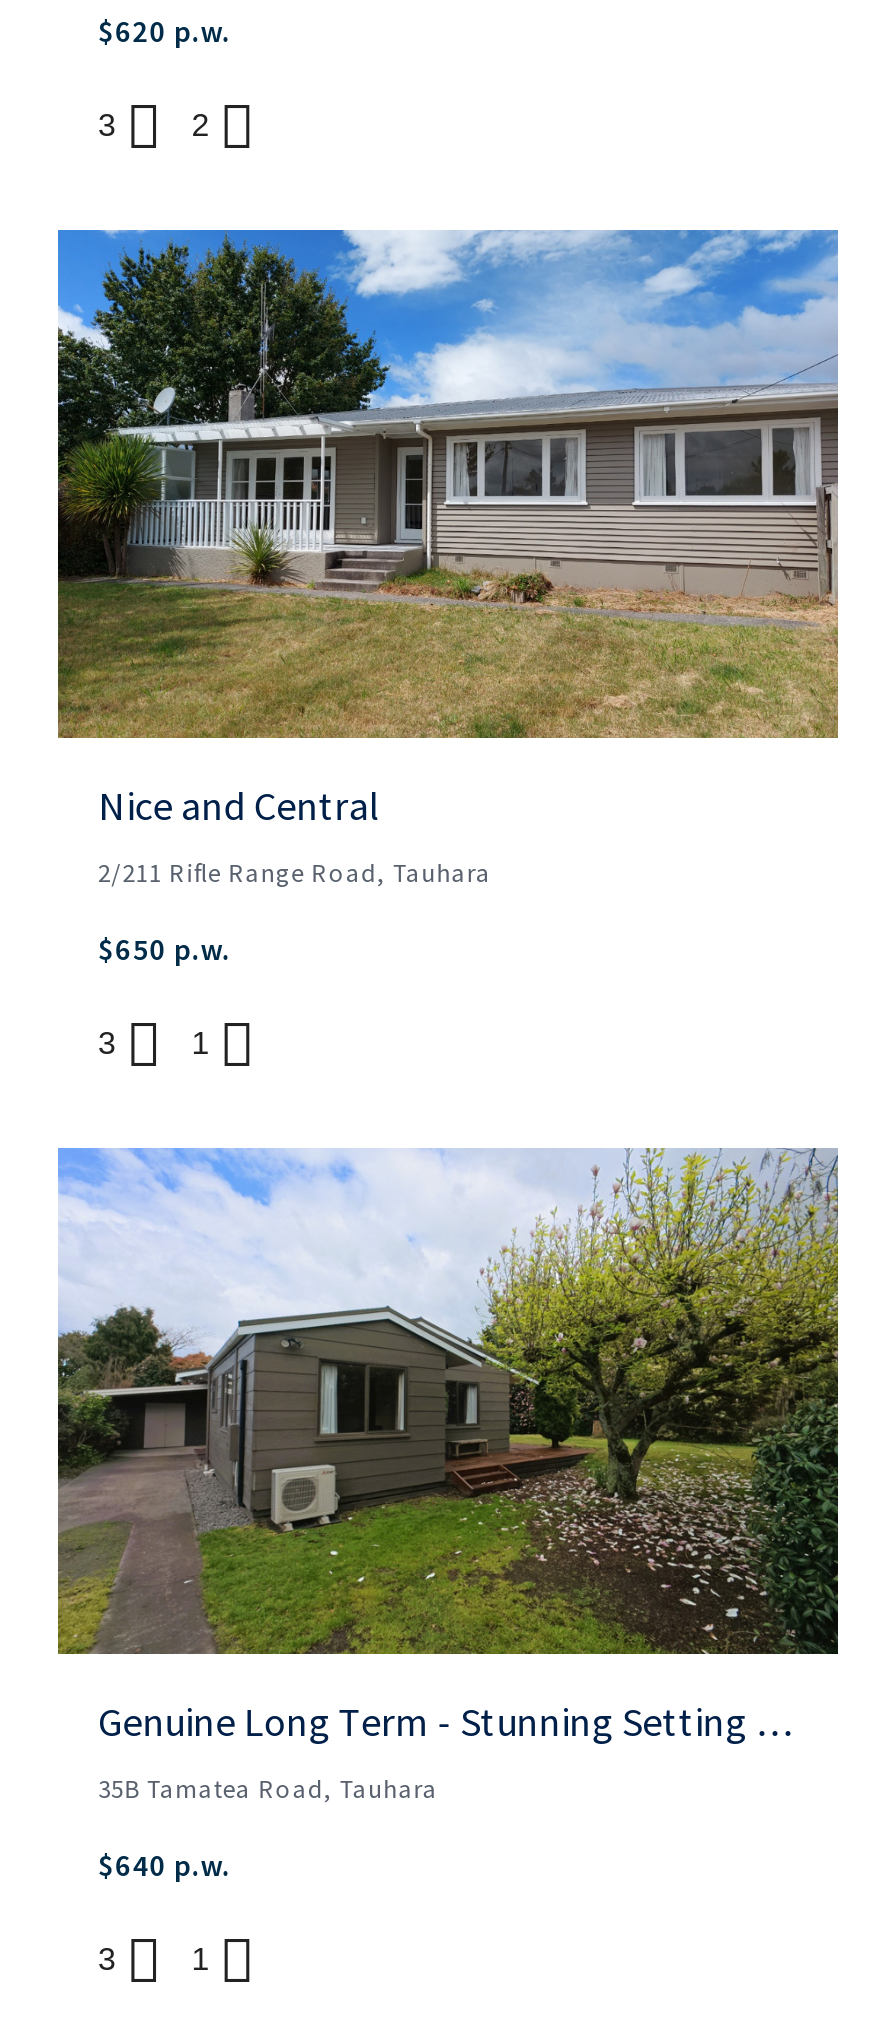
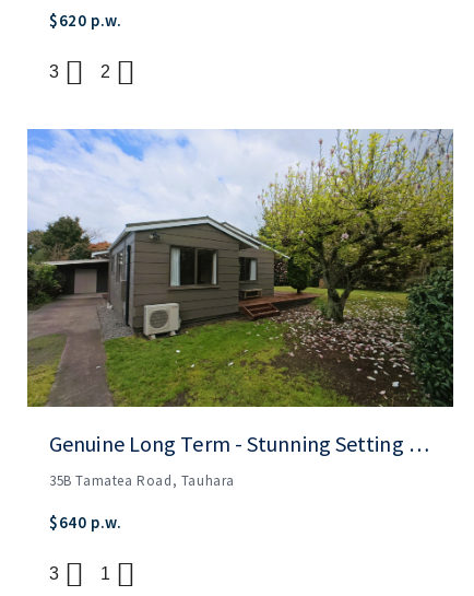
[56,228,840,1059] [image] | Nice and Central | 2/211 Rifle Range Road, Tauhara | $650 p.w. | 3 | 1 -> none

